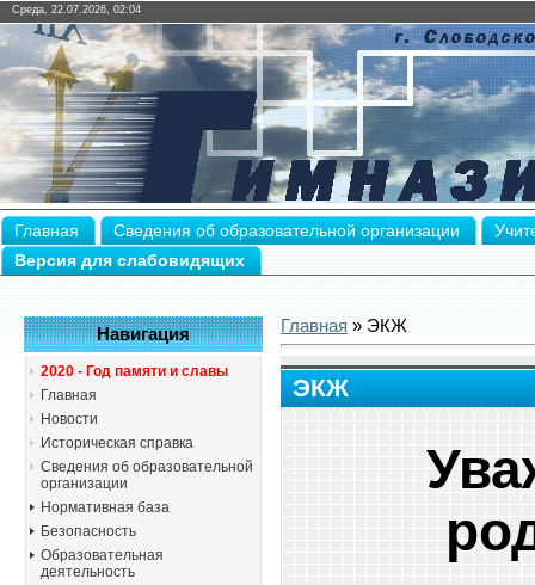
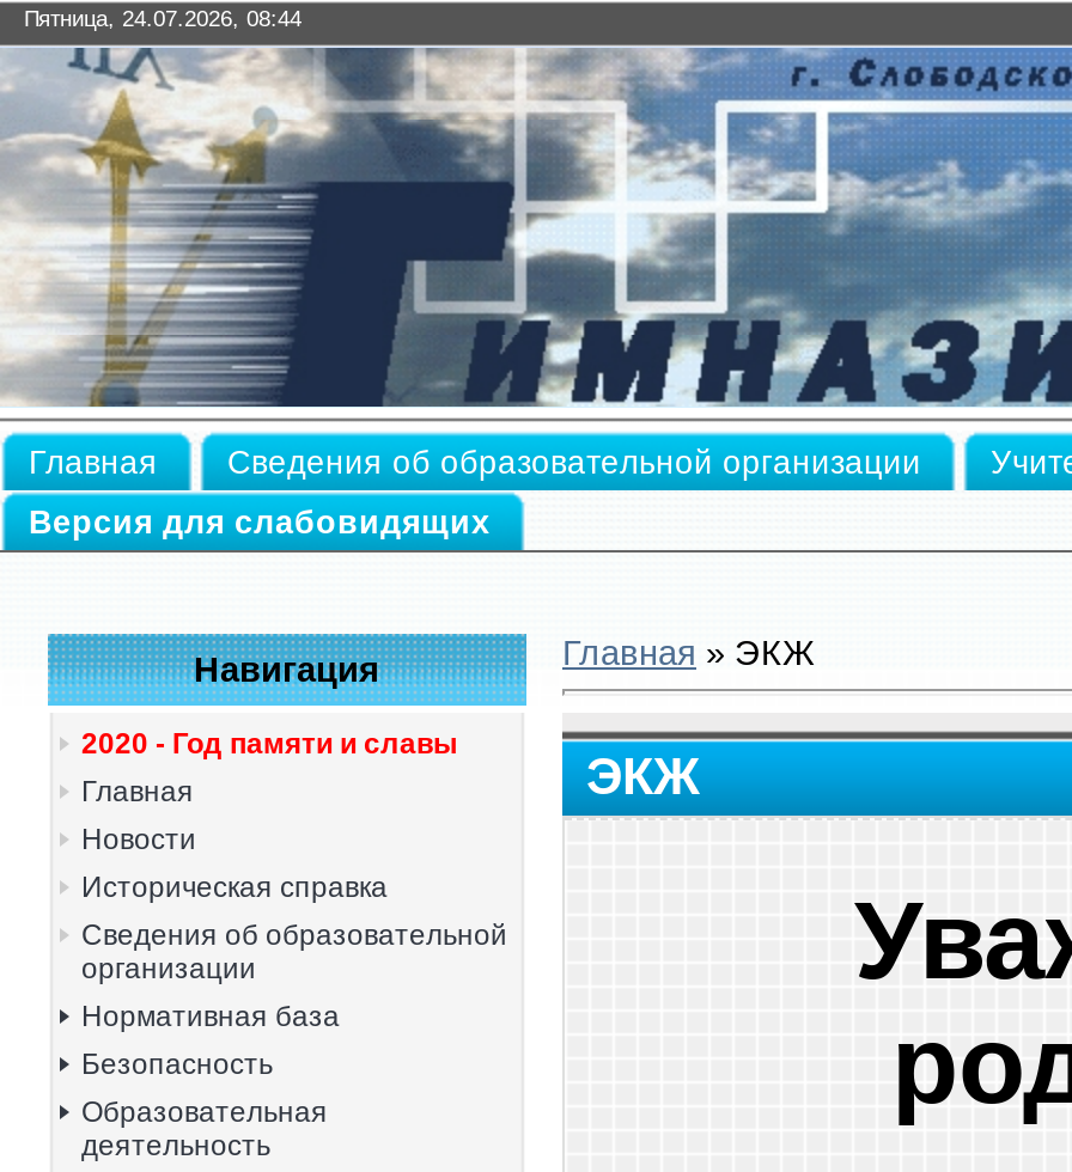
[12,4,141,16] Среда, 22.07.2026, 02:04 -> [24,7,301,31] Пятница, 24.07.2026, 08:44

